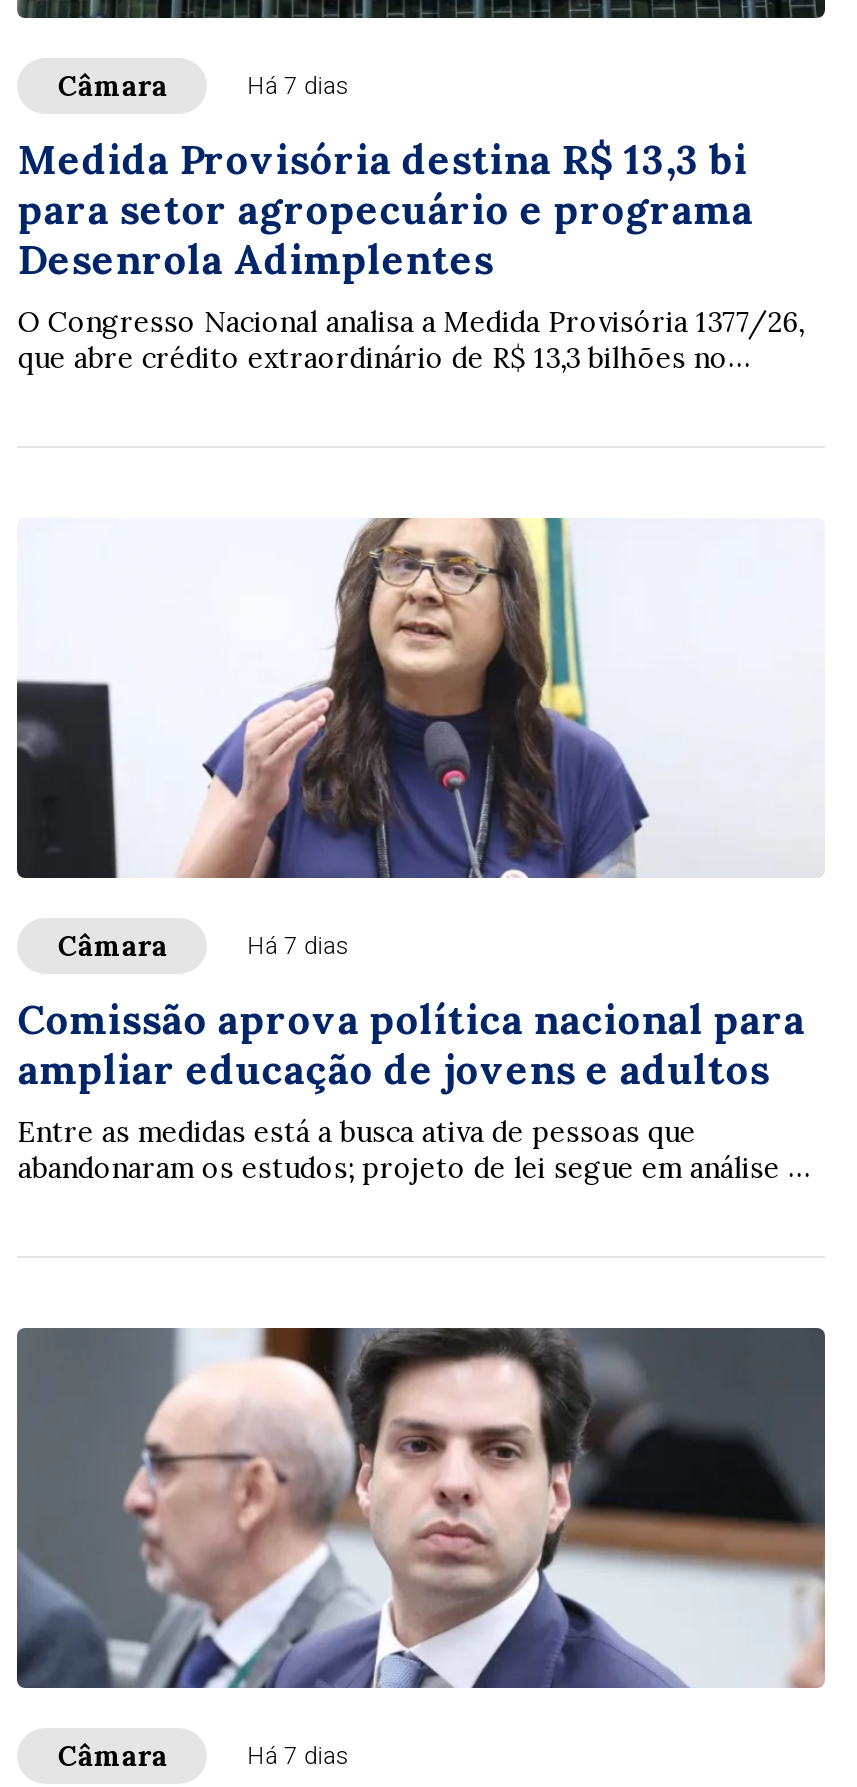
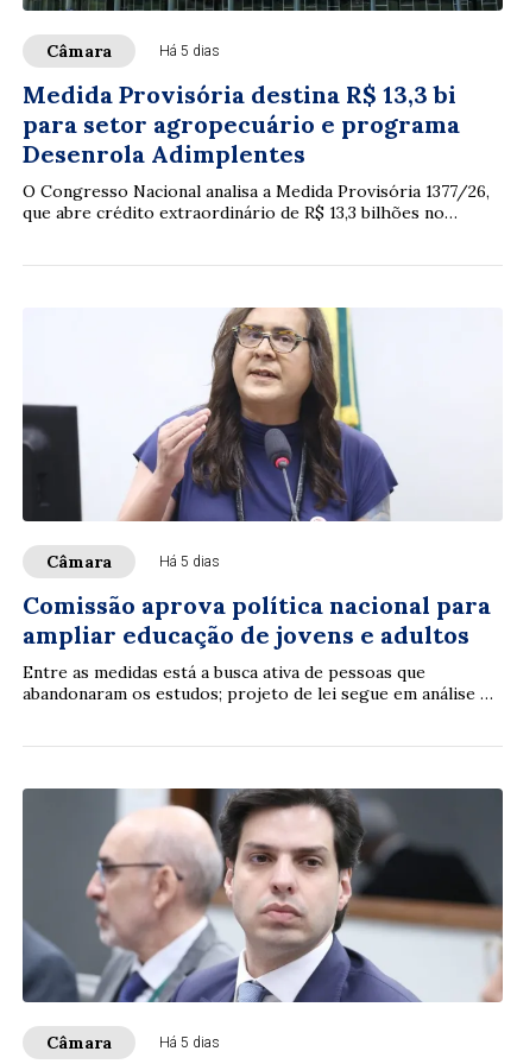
[248,71,350,99] Há 7 dias -> [160,42,220,59] Há 5 dias
[248,931,350,959] Há 7 dias -> [160,553,220,569] Há 5 dias
[248,1741,350,1769] Há 7 dias -> [160,1034,220,1050] Há 5 dias

